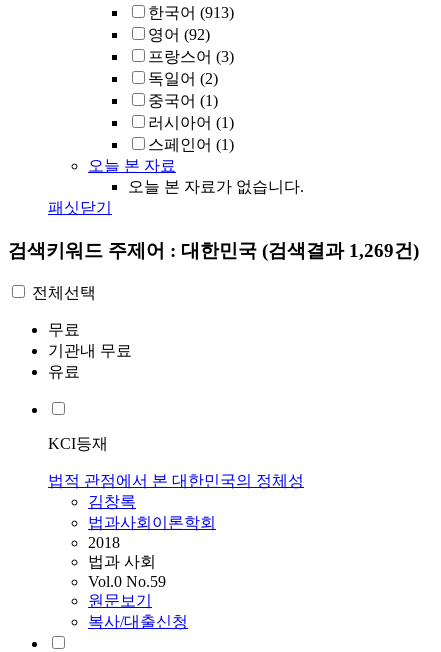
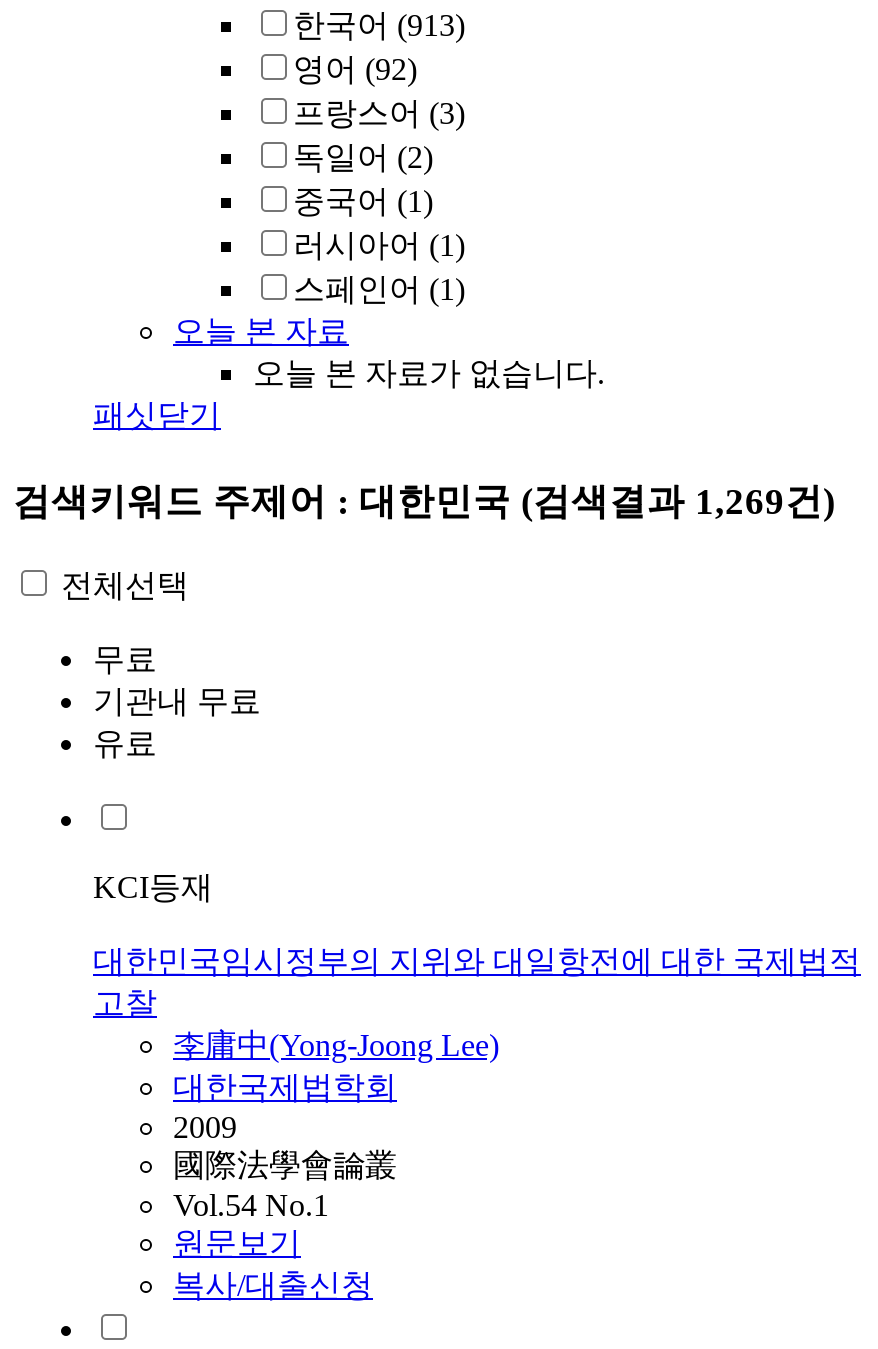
[48,472,304,590] 법적 관점에서 본 대한민국의 정체성 | 김창록 | 법과사회이론학회 | 2018 | 법과 사회 | Vol.0 No.59 -> [93,945,861,1223] 대한민국임시정부의 지위와 대일항전에 대한 국제법적 | 고찰 | 李庸中(Yong-Joong Lee) | 대한국제법학회 | 2009 | 國際法學會論叢 | Vol.54 No.1

